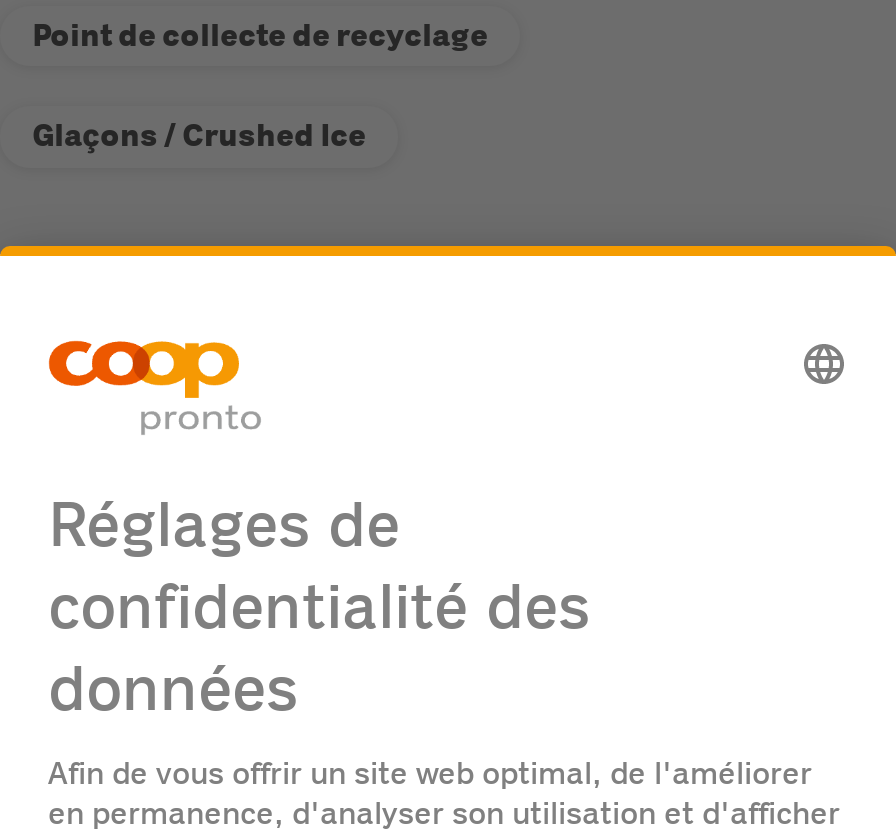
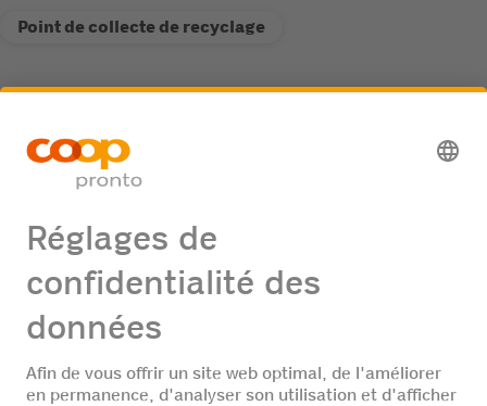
[32,119,366,155] Glaçons / Crushed Ice -> none

